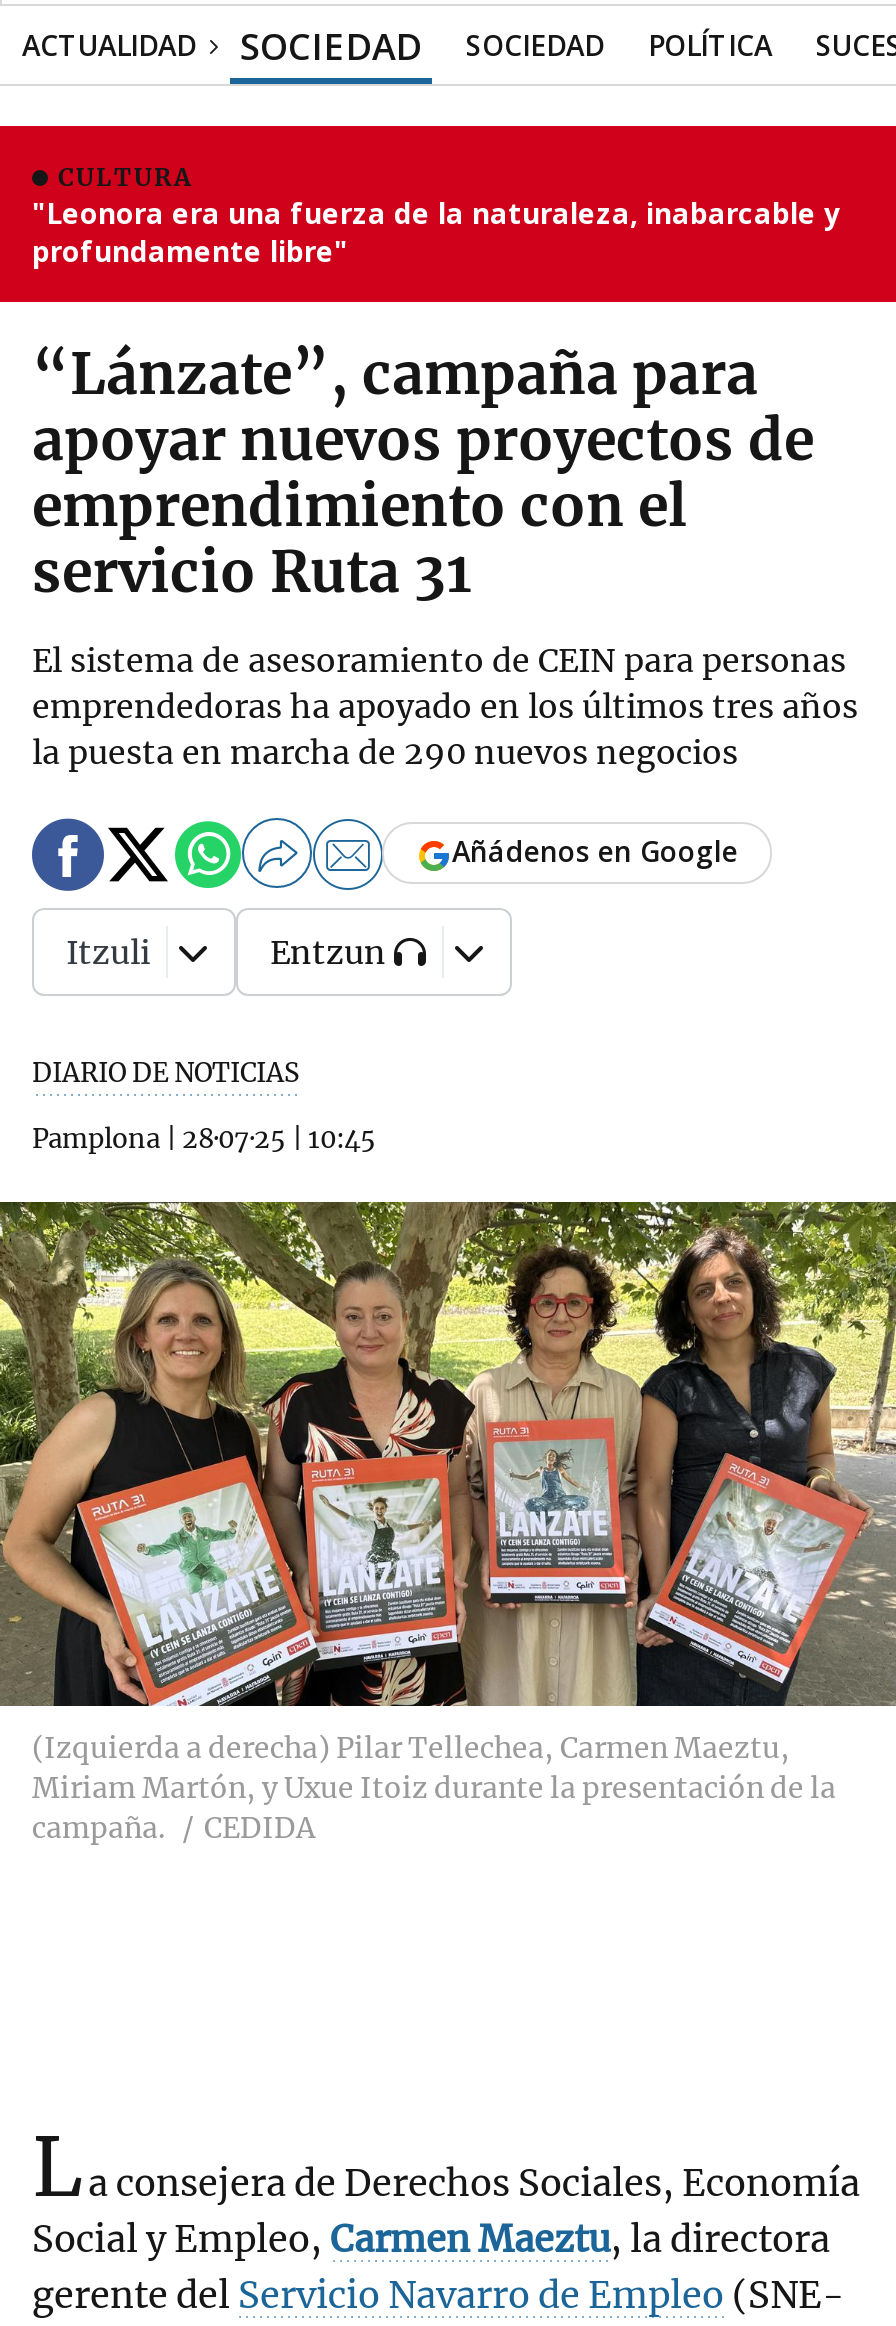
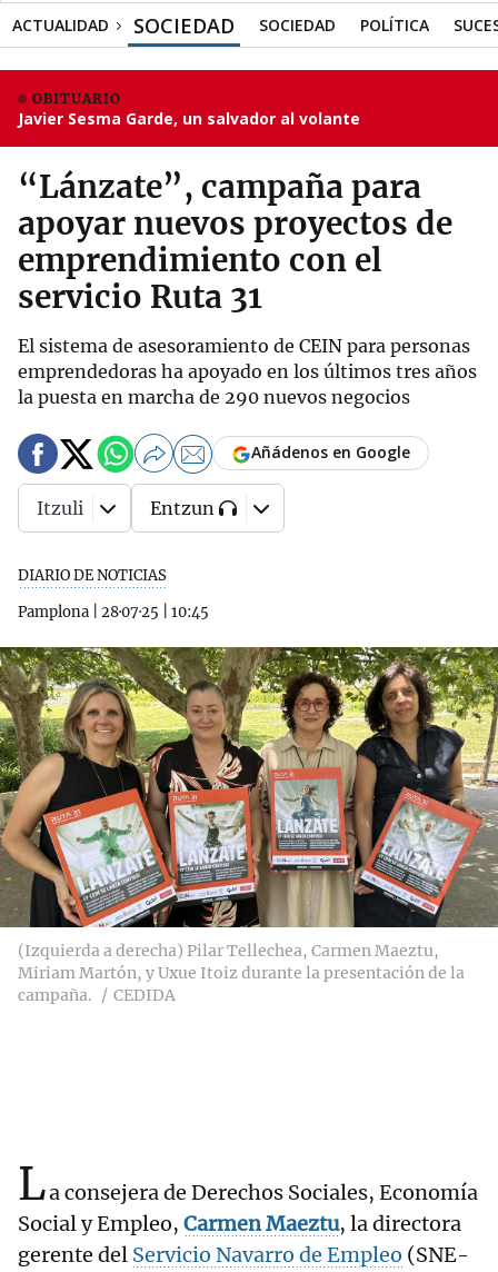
[32,162,840,270] CULTURA | "Leonora era una fuerza de la naturaleza, inabarcable y | profundamente libre" -> [18,90,360,129] OBITUARIO | Javier Sesma Garde, un salvador al volante

